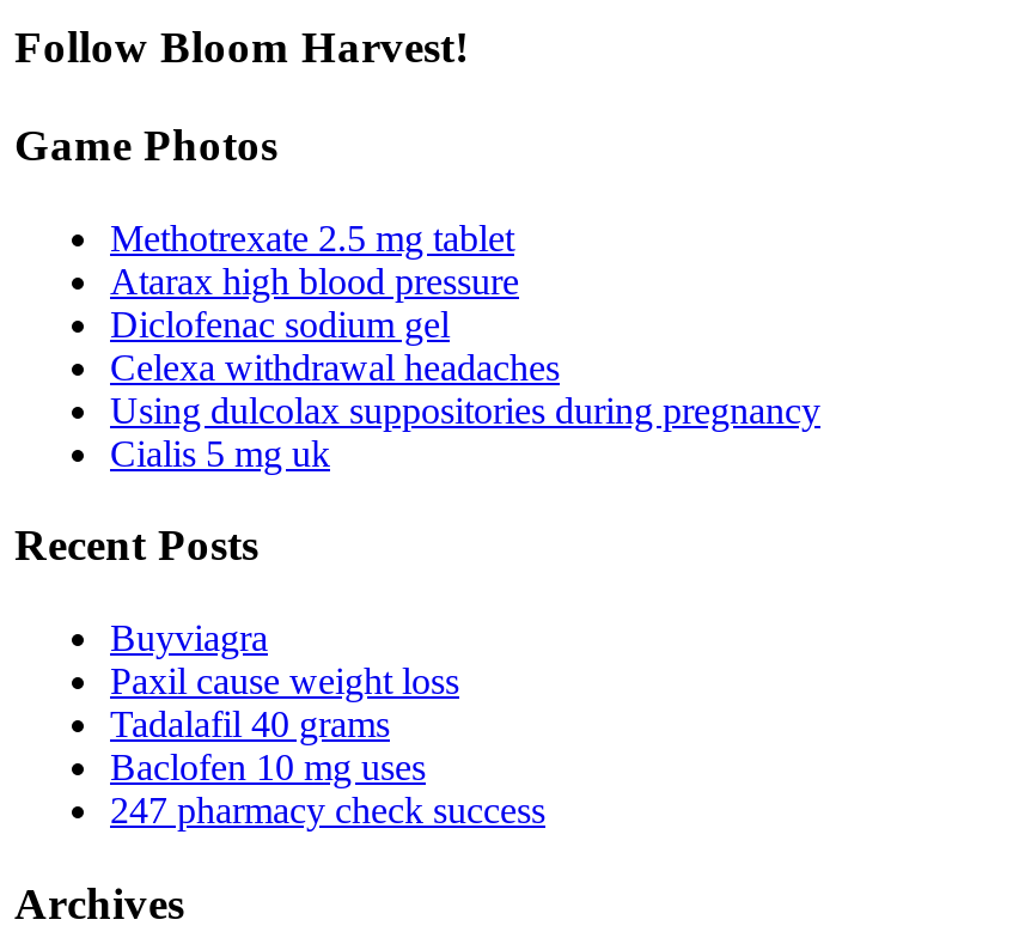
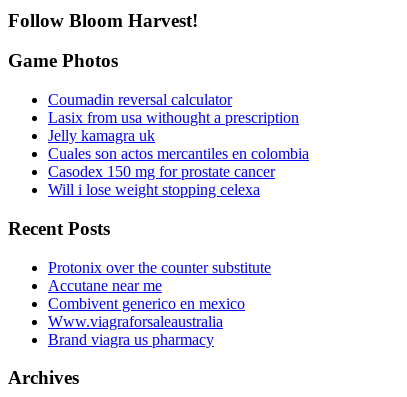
[110,217,820,473] Methotrexate 2.5 mg tablet | Atarax high blood pressure | Diclofenac sodium gel | Celexa withdrawal headaches | Using dulcolax suppositories during pregnancy | Cialis 5 mg uk -> [48,91,309,198] Coumadin reversal calculator | Lasix from usa withought a prescription | Jelly kamagra uk | Cuales son actos mercantiles en colombia | Casodex 150 mg for prostate cancer | Will i lose weight stopping celexa
[110,618,545,831] Buyviagra | Paxil cause weight loss | Tadalafil 40 grams | Baclofen 10 mg uses | 247 pharmacy check success -> [48,259,271,348] Protonix over the counter substitute | Accutane near me | Combivent generico en mexico | Www.viagraforsaleaustralia | Brand viagra us pharmacy

